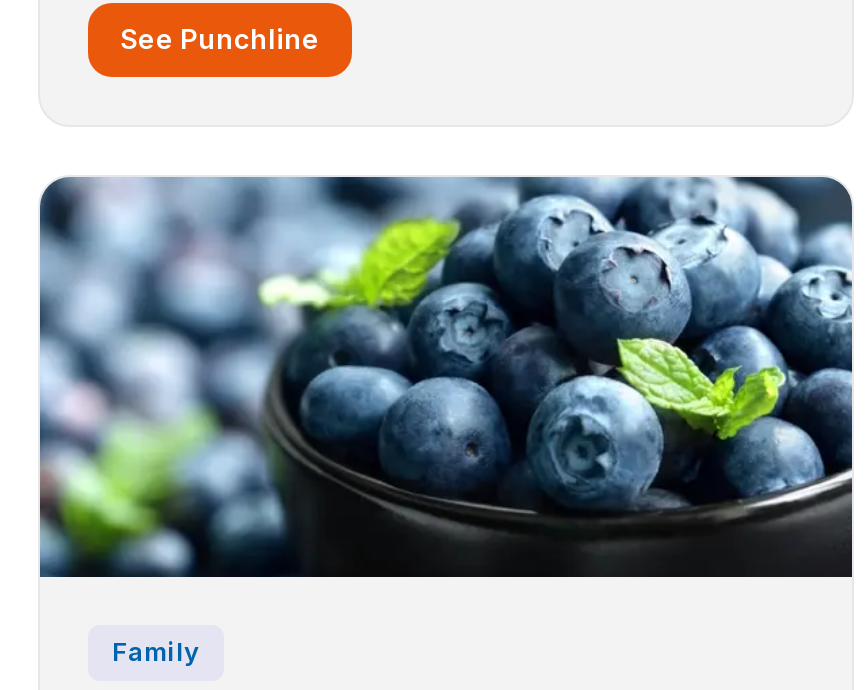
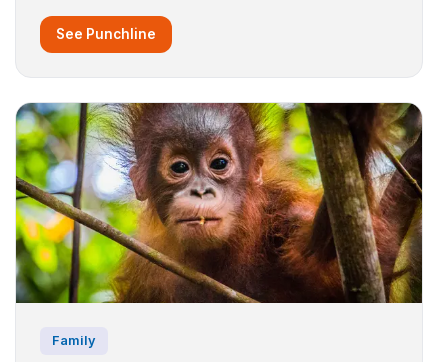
[38,175,854,579] [image] -> [15,102,423,304] [image]

